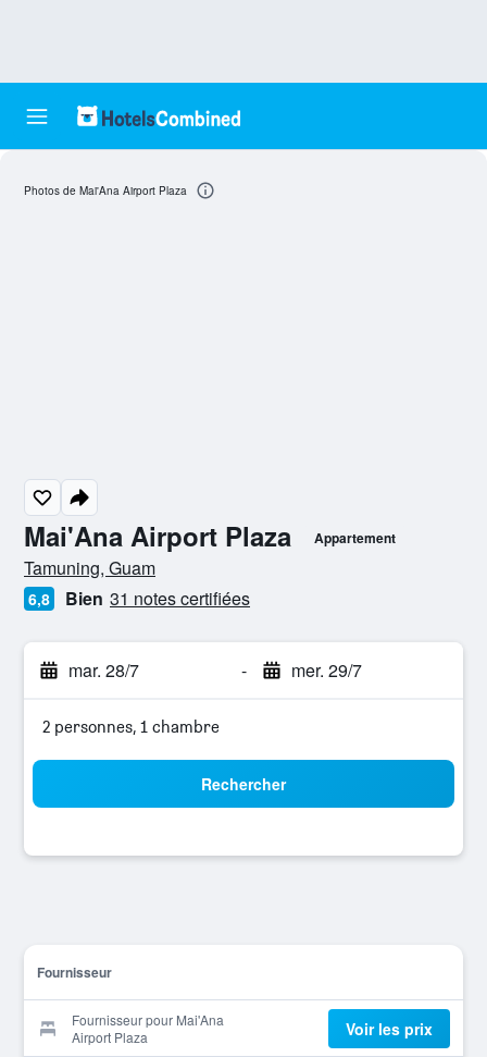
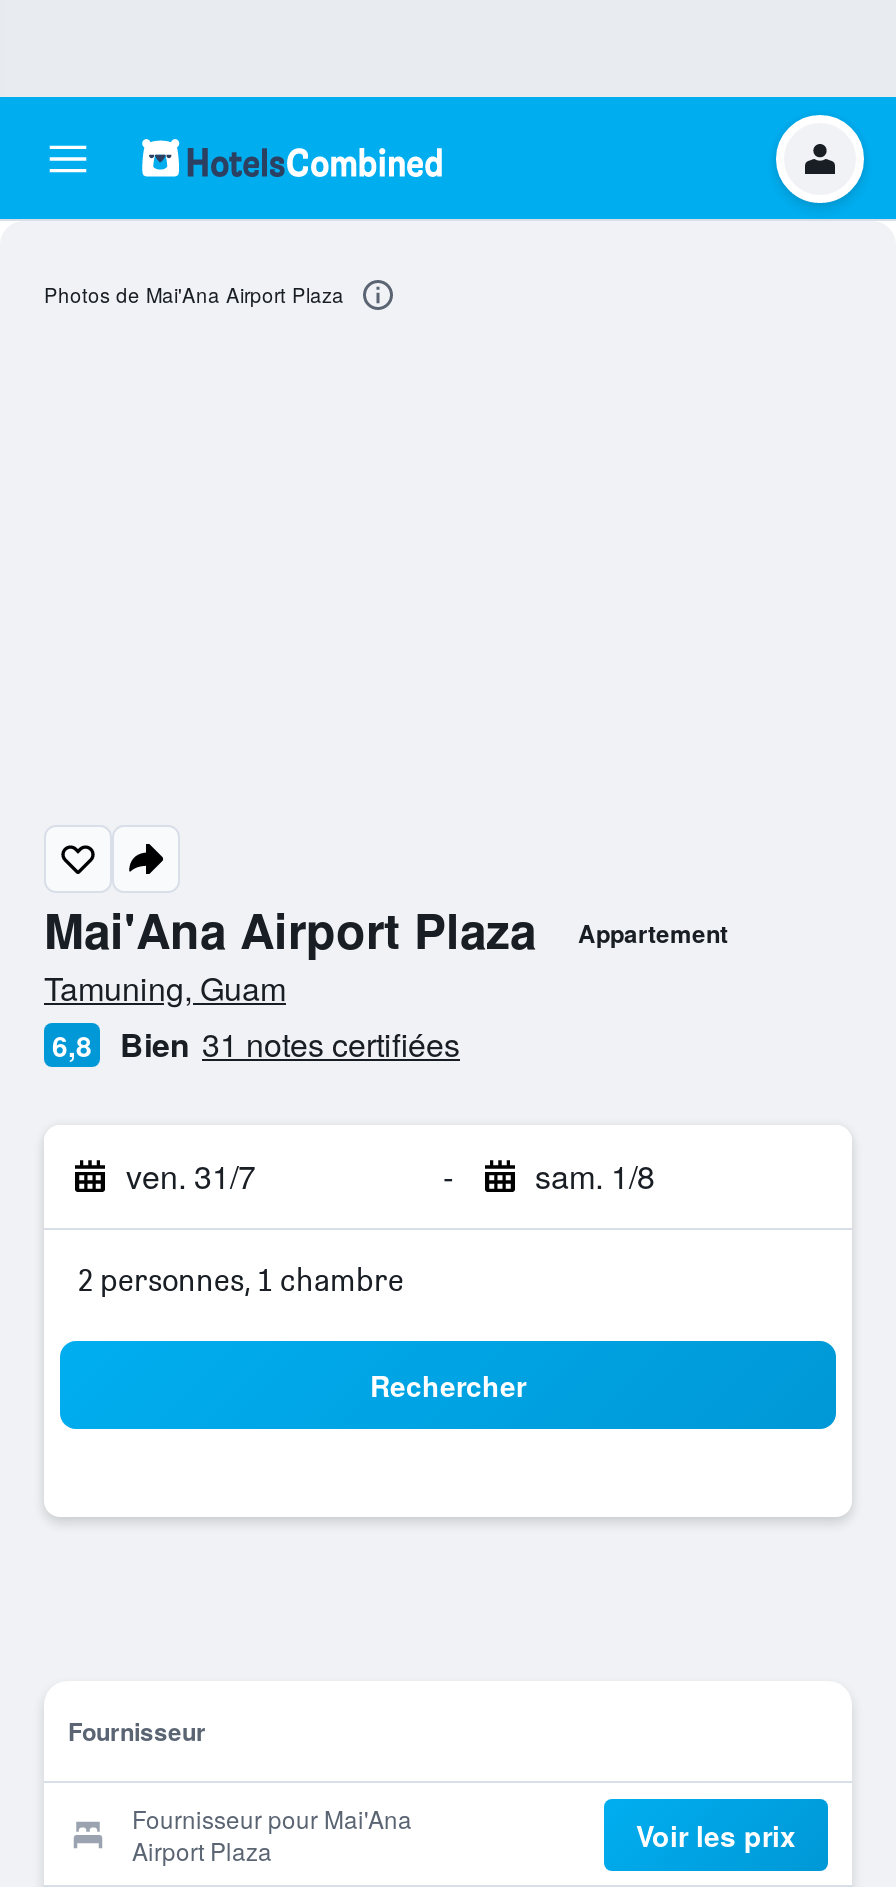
none -> [774,113,866,205] [image]
[68,657,139,683] mar. 28/7 -> [126,1153,256,1199] ven. 31/7
[291,657,361,683] mer. 29/7 -> [535,1153,655,1199] sam. 1/8

